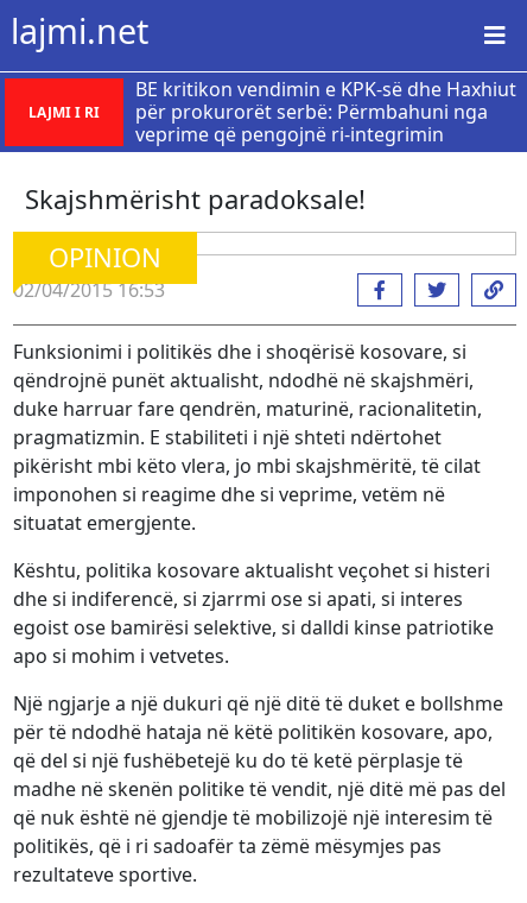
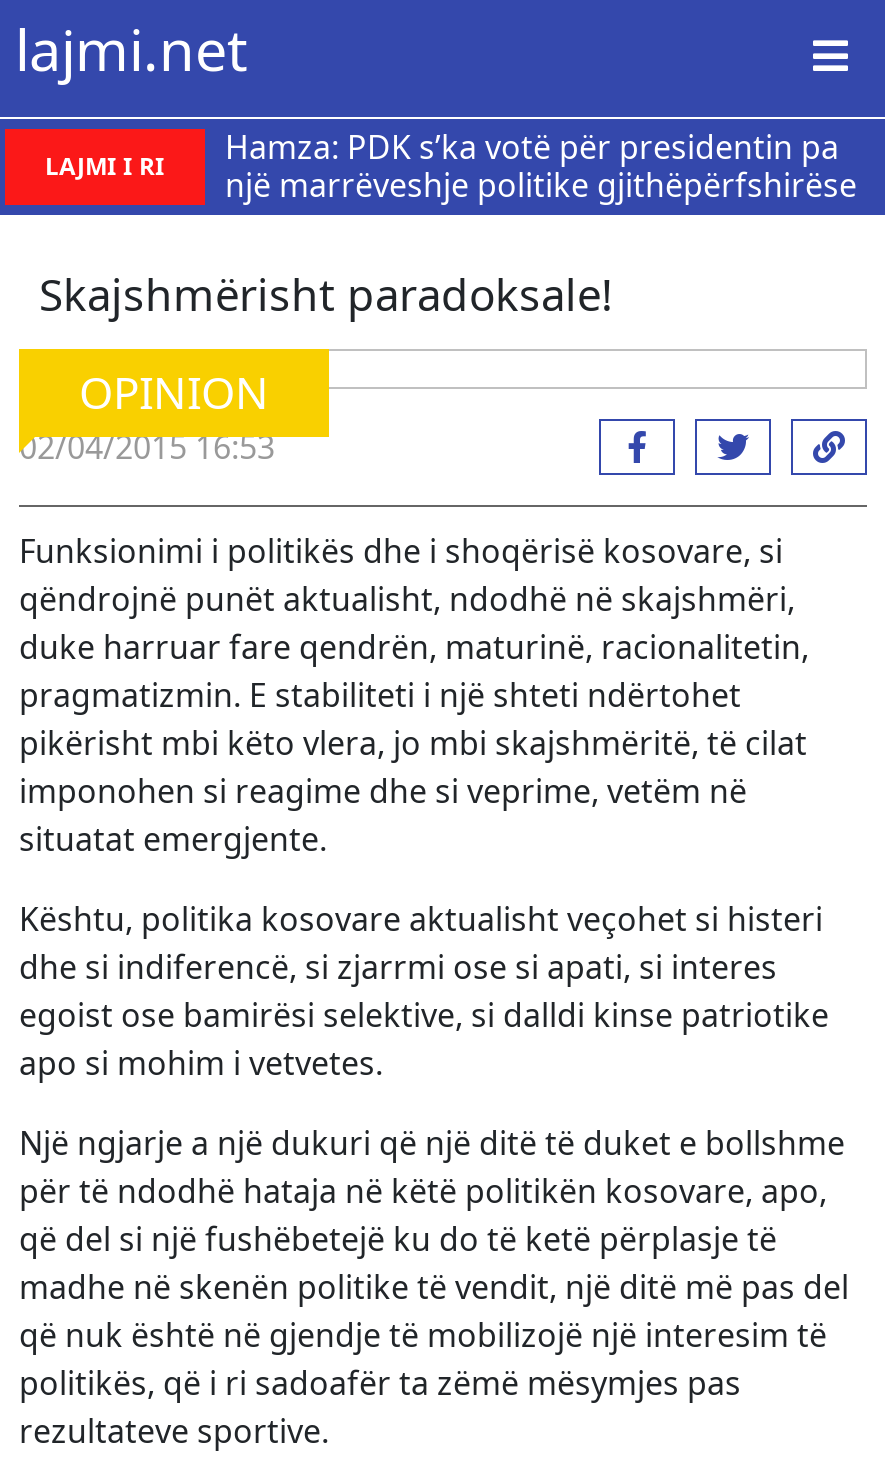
[135,76,516,147] BE kritikon vendimin e KPK-së dhe Haxhiut | për prokurorët serbë: Përmbahuni nga | veprime që pengojnë ri-integrimin -> [225,125,857,207] Hamza: PDK s’ka votë për presidentin pa | një marrëveshje politike gjithëpërfshirëse

